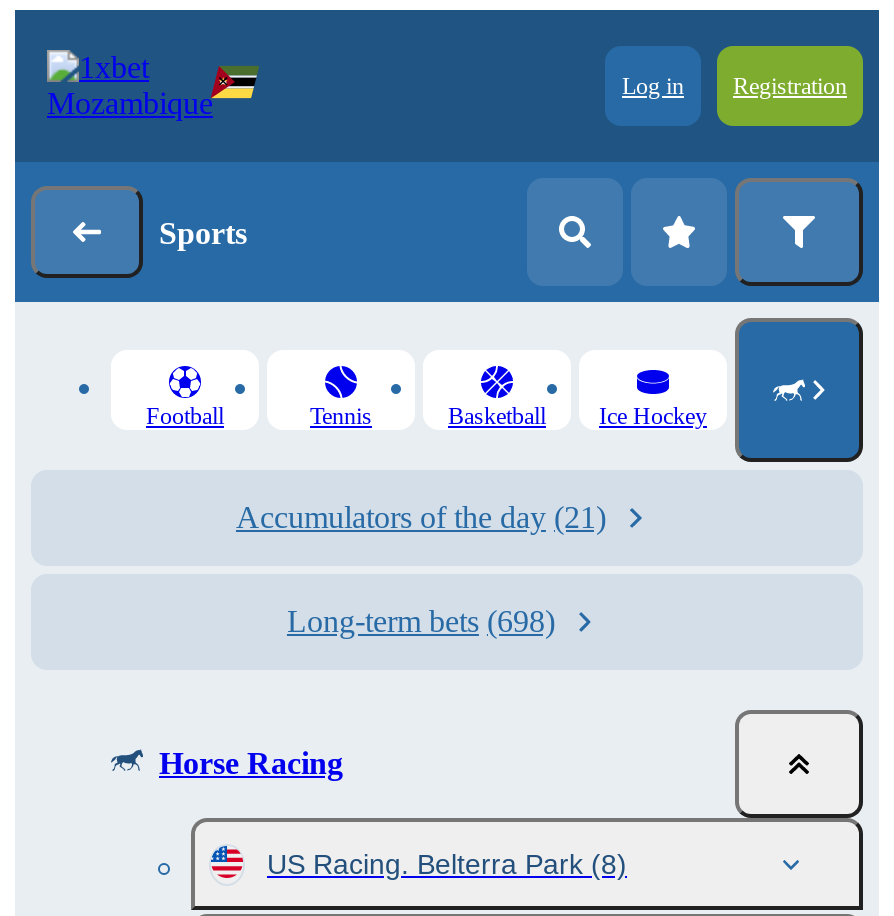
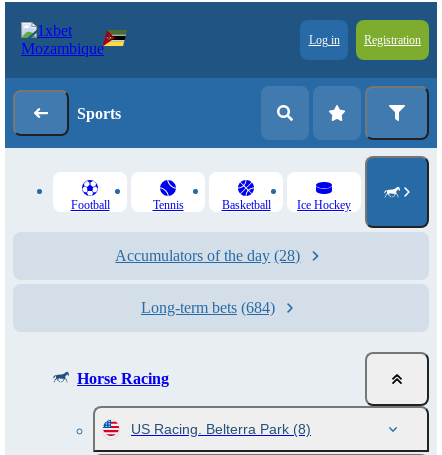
[236,500,606,534] Accumulators of the day (21) -> [115,247,300,264] Accumulators of the day (28)
[287,604,555,638] Long-term bets (698) -> [141,299,275,316] Long-term bets (684)

